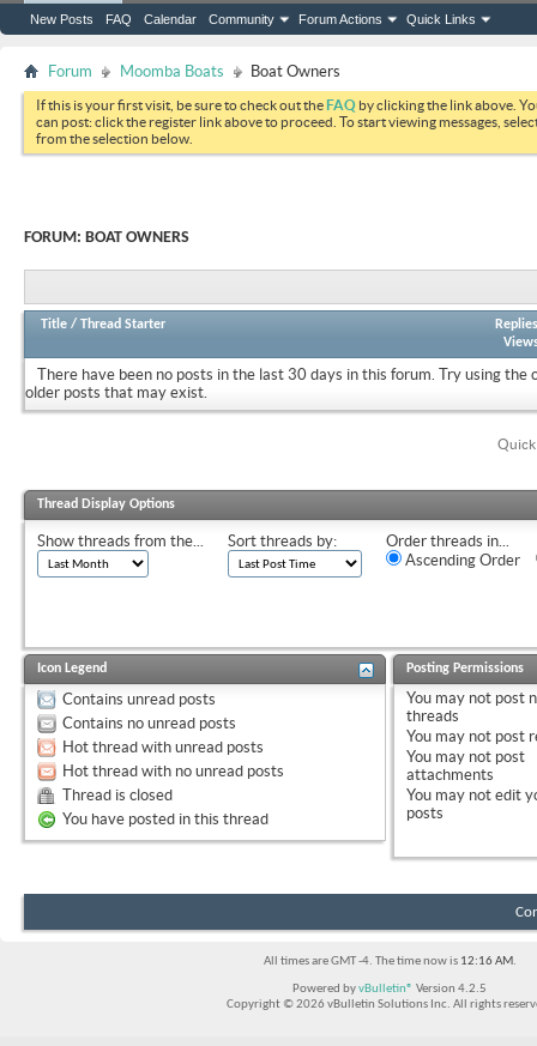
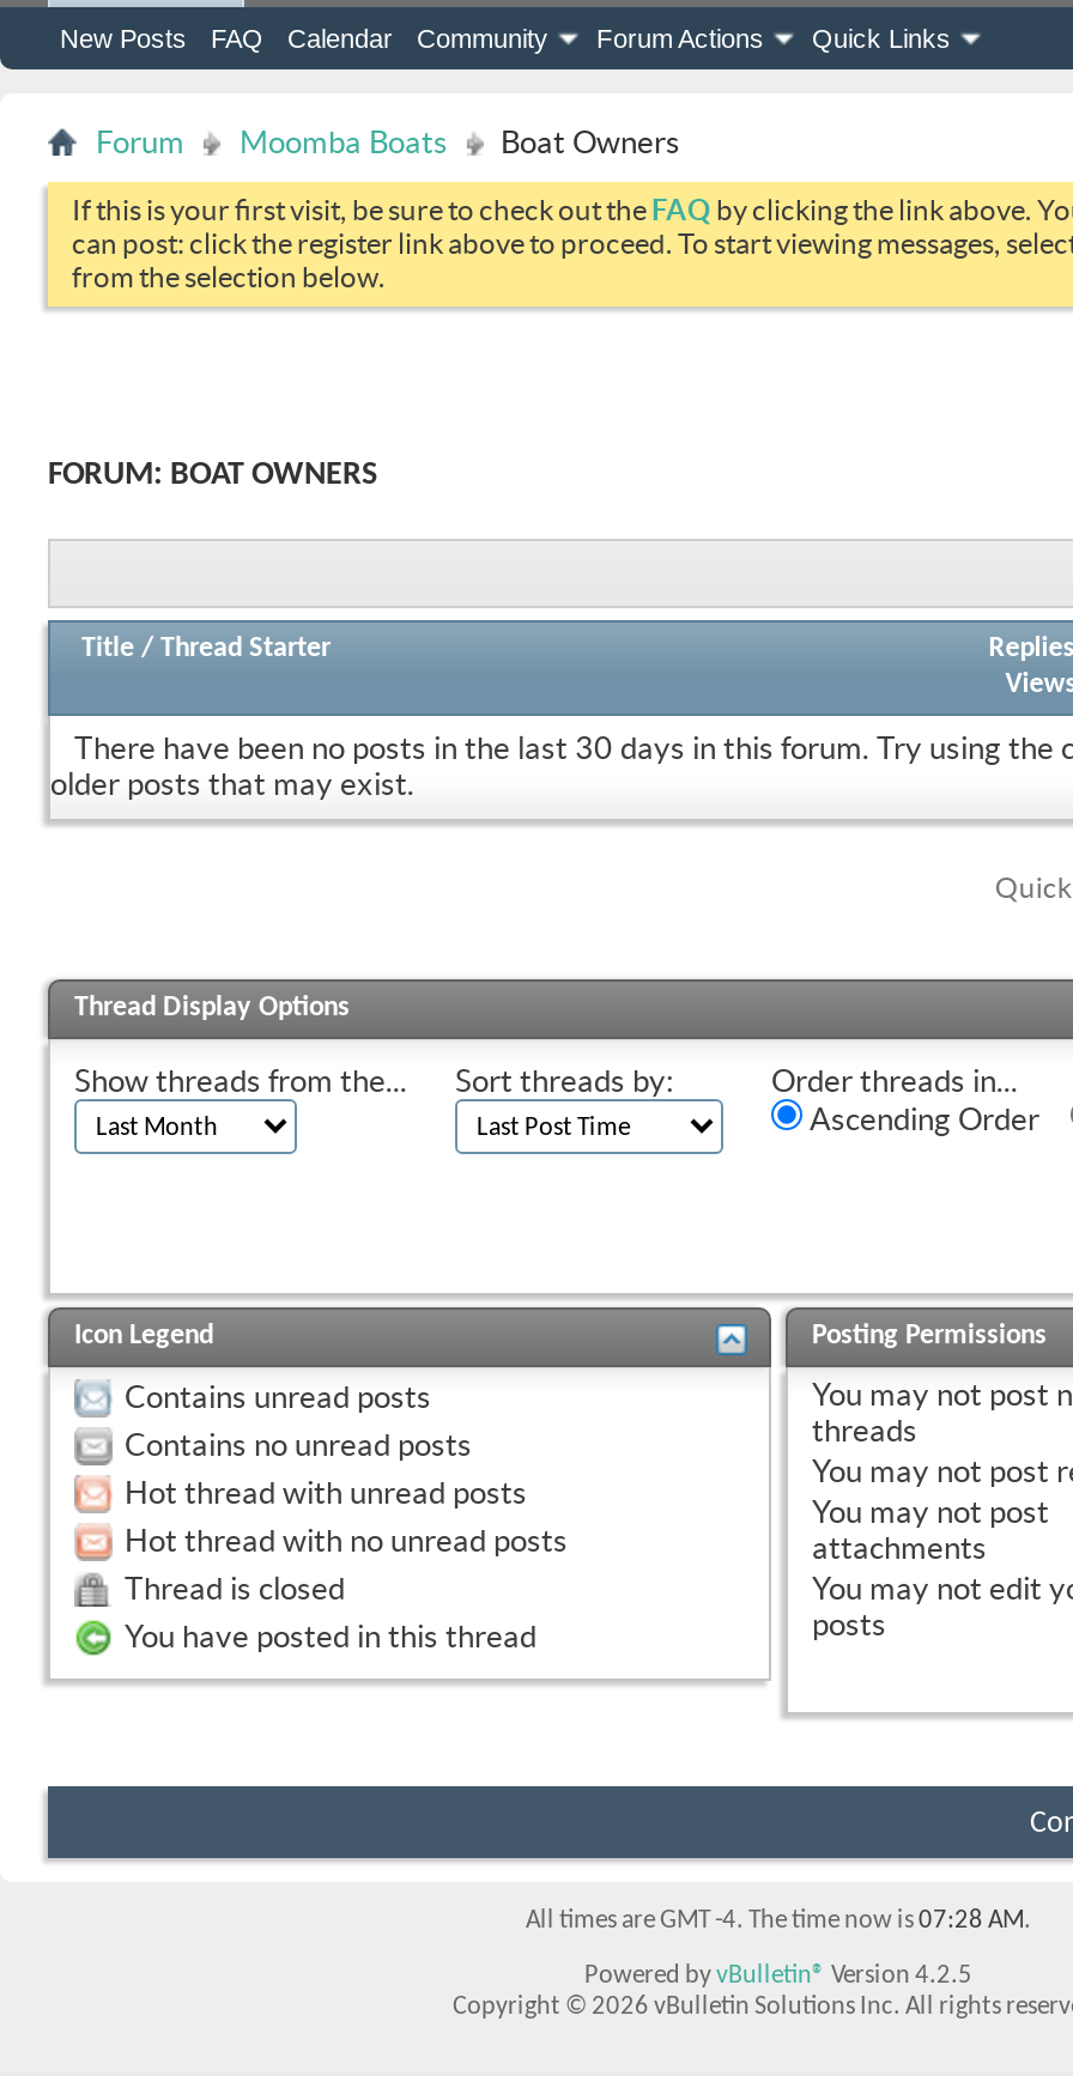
[263,955,516,968] All times are GMT -4. The time now is 12:16 AM. -> [526,1908,1031,1934] All times are GMT -4. The time now is 07:28 AM.

